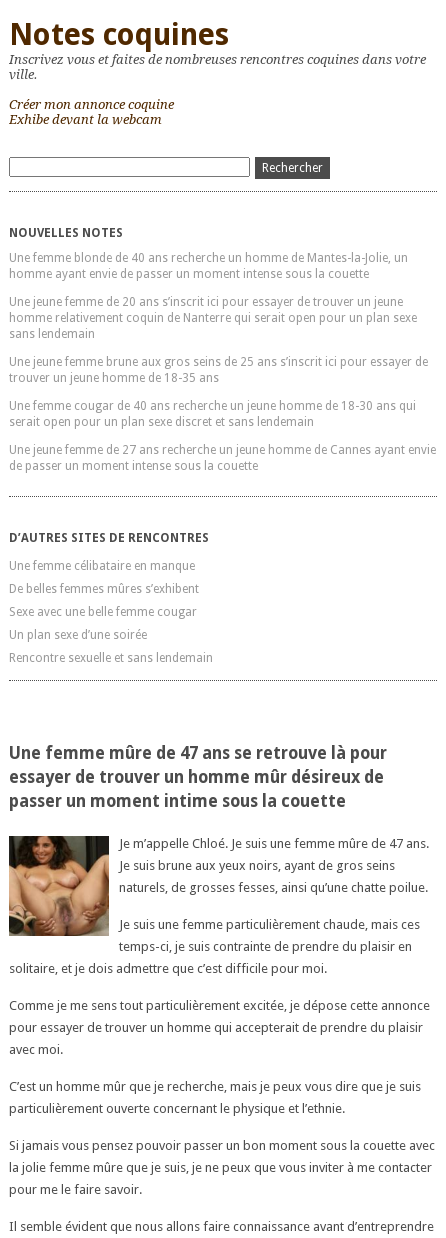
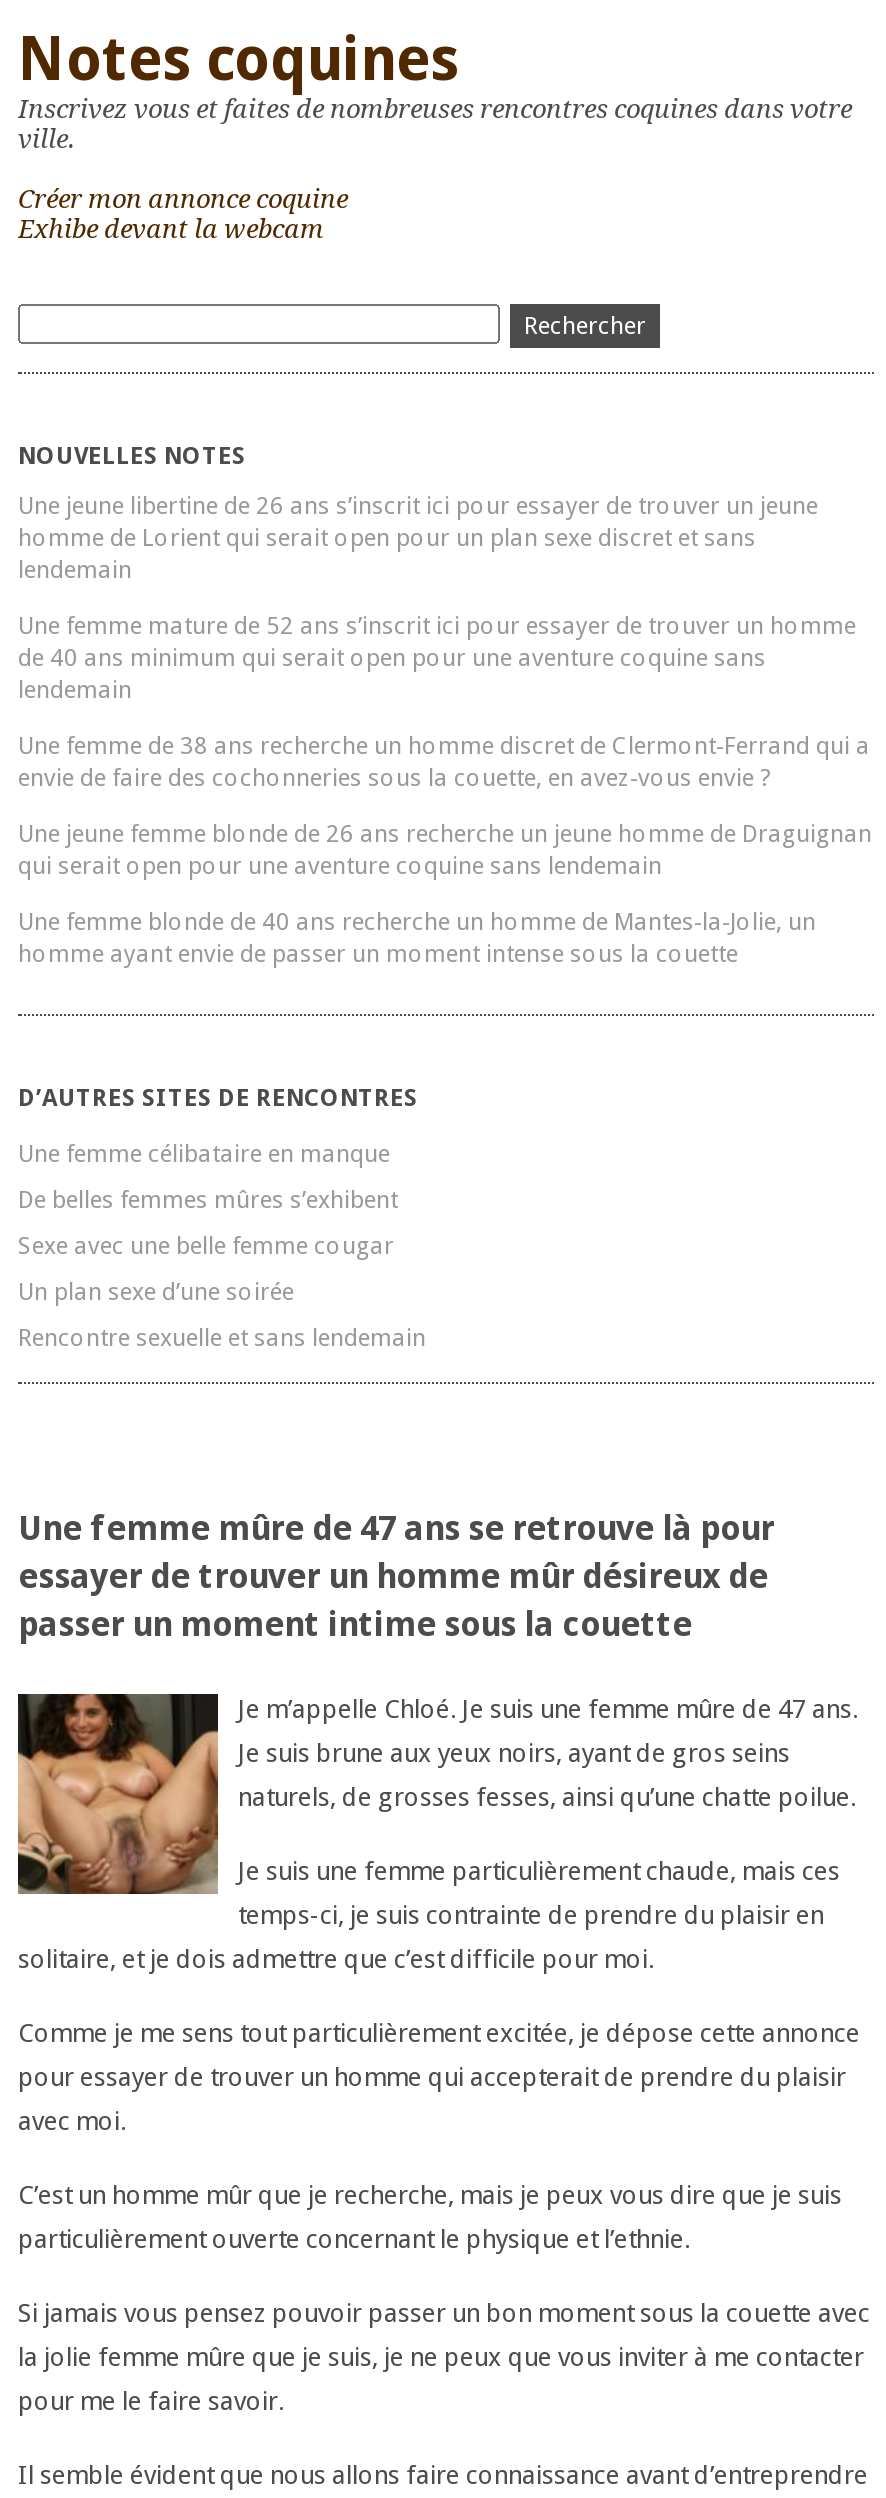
none -> [18,492,872,880] Une jeune libertine de 26 ans s’inscrit ici pour essayer de trouver un jeune | homme de Lorient qui serait open pour un plan sexe discret et sans | lendemain | Une femme mature de 52 ans s’inscrit ici pour essayer de trouver un homme | de 40 ans minimum qui serait open pour une aventure coquine sans | lendemain | Une femme de 38 ans recherche un homme discret de Clermont-Ferrand qui a | envie de faire des cochonneries sous la couette, en avez-vous envie ? | Une jeune femme blonde de 26 ans recherche un jeune homme de Draguignan | qui serait open pour une aventure coquine sans lendemain
moved [9,251,408,281] -> [18,908,816,968]: Une femme blonde de 40 ans recherche un homme de Mantes-la-Jolie, un | homme ayant envie de passer un moment intense sous la couette
[9,295,436,473] Une jeune femme de 20 ans s’inscrit ici pour essayer de trouver un jeune | homme relativement coquin de Nanterre qui serait open pour un plan sexe | sans lendemain | Une jeune femme brune aux gros seins de 25 ans s’inscrit ici pour essayer de | trouver un jeune homme de 18-35 ans | Une femme cougar de 40 ans recherche un jeune homme de 18-30 ans qui | serait open pour un plan sexe discret et sans lendemain | Une jeune femme de 27 ans recherche un jeune homme de Cannes ayant envie | de passer un moment intense sous la couette -> none

